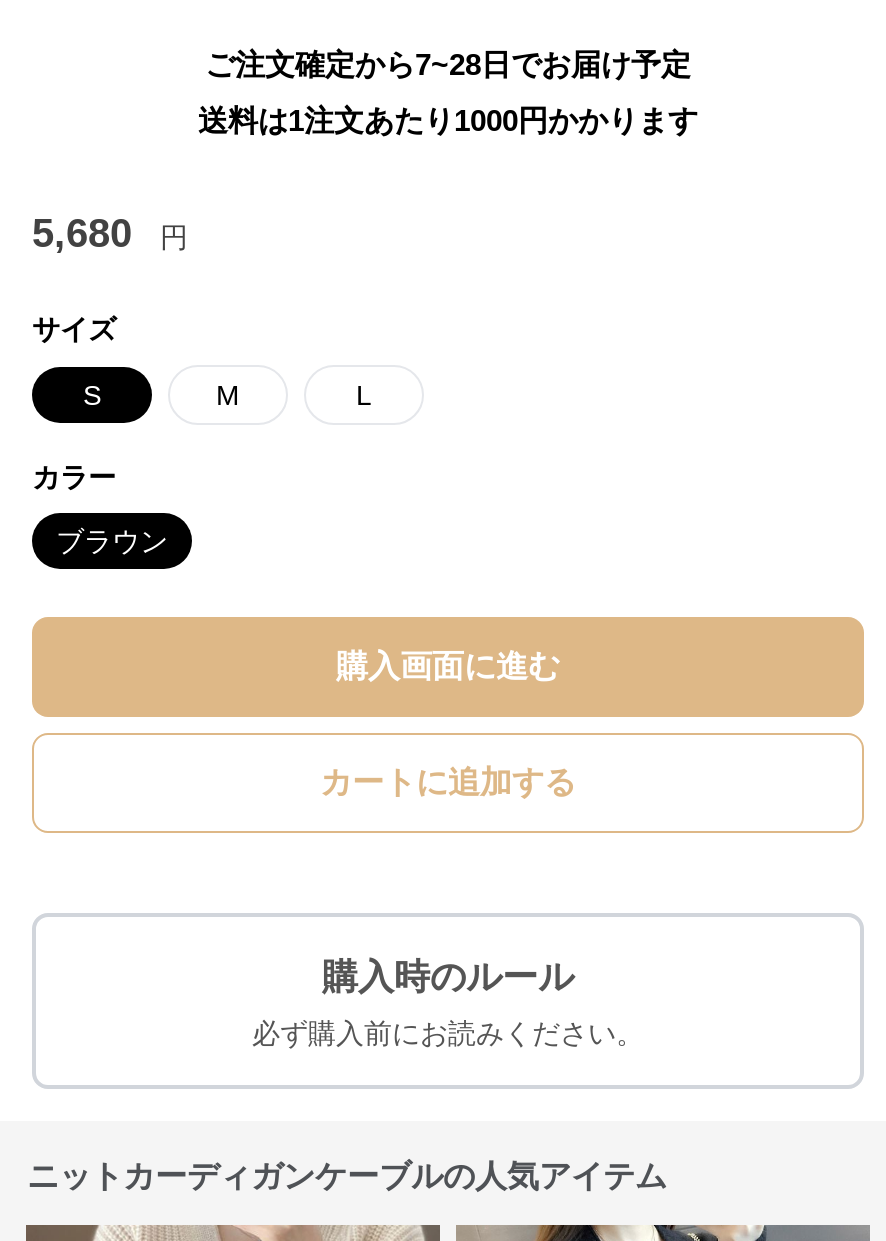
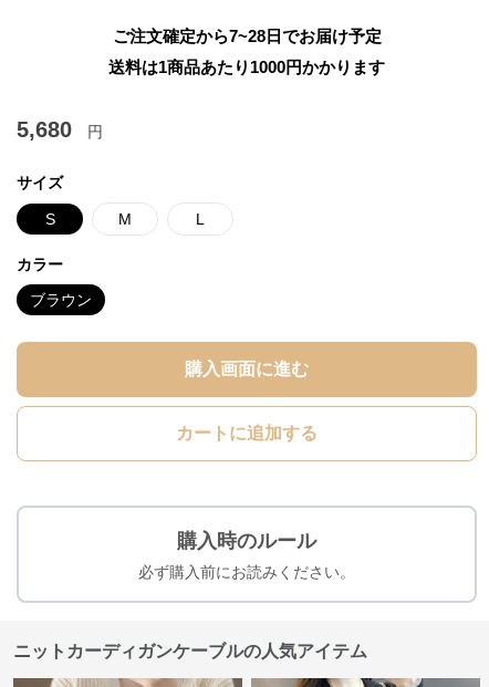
[198,103,698,137] 送料は1注文あたり1000円かかります -> [108,58,385,76] 送料は1商品あたり1000円かかります

